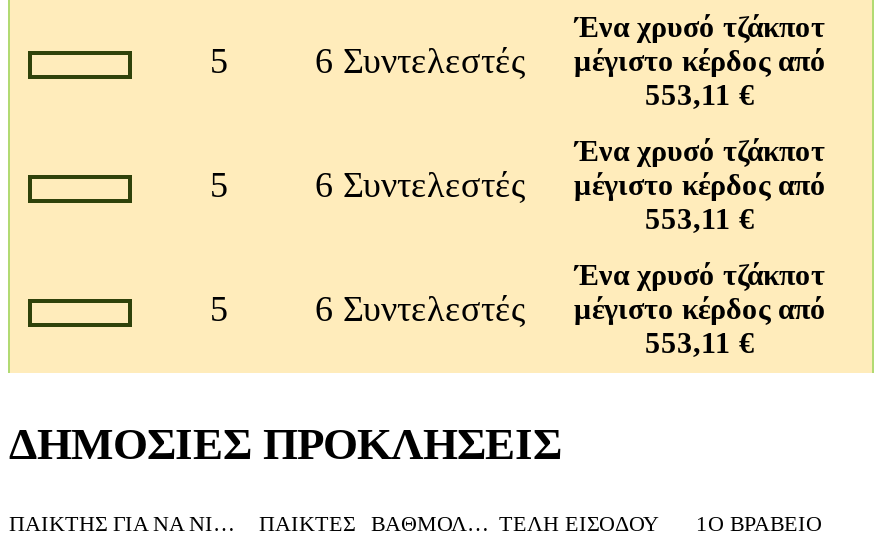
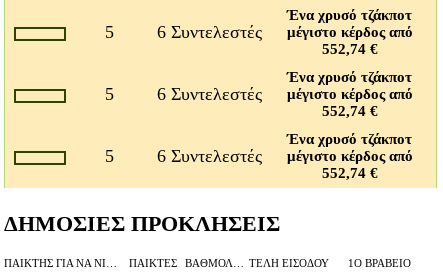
[645,79,755,111] 553,11 € -> [322,41,378,57] 552,74 €
[645,203,755,235] 553,11 € -> [322,103,378,119] 552,74 €
[645,327,755,359] 553,11 € -> [322,165,378,181] 552,74 €

